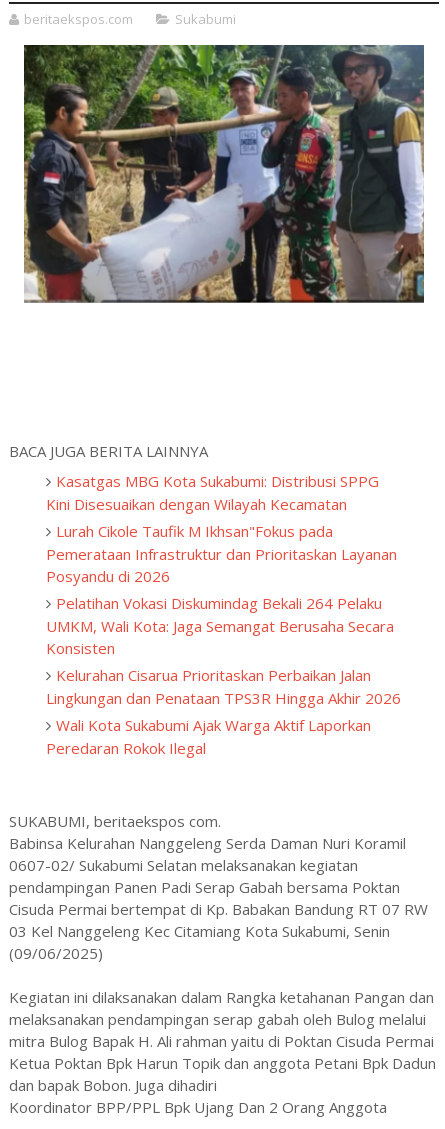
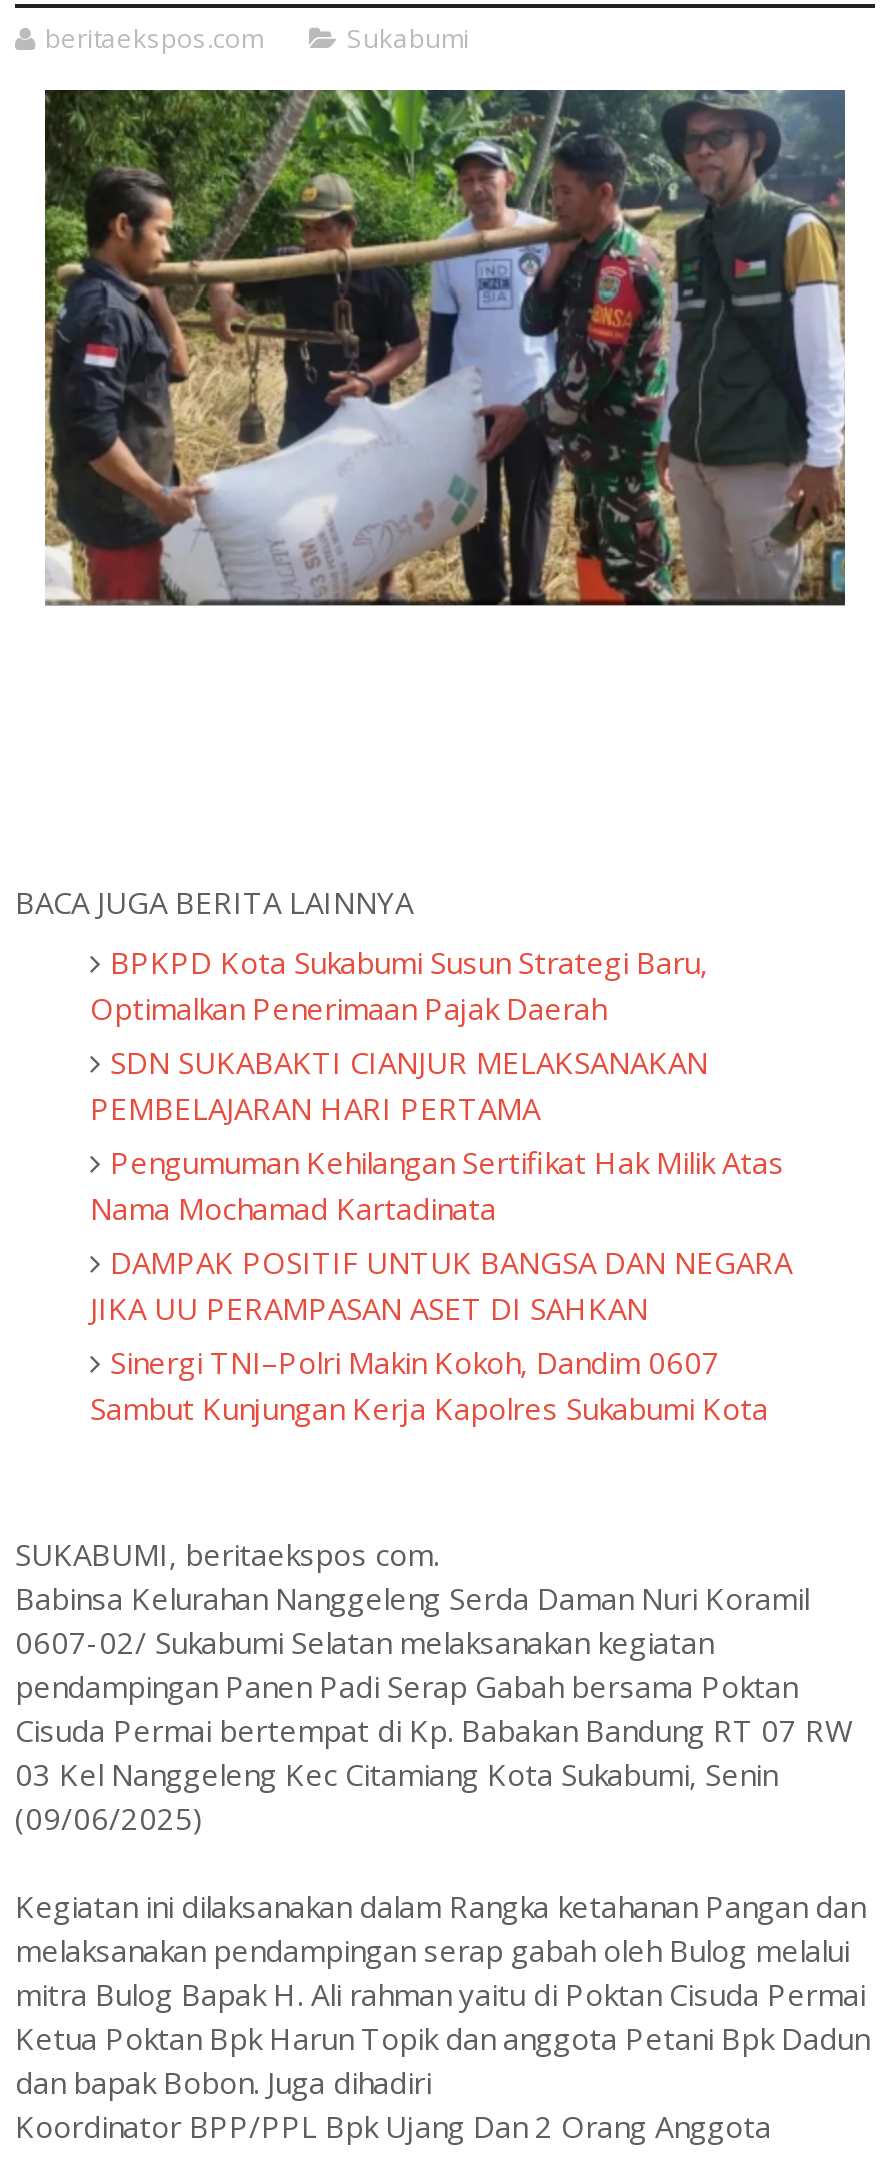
[46,471,401,758] Kasatgas MBG Kota Sukabumi: Distribusi SPPG | Kini Disesuaikan dengan Wilayah Kecamatan | Lurah Cikole Taufik M Ikhsan"Fokus pada | Pemerataan Infrastruktur dan Prioritaskan Layanan | Posyandu di 2026 | Pelatihan Vokasi Diskumindag Bekali 264 Pelaku | UMKM, Wali Kota: Jaga Semangat Berusaha Secara | Konsisten | Kelurahan Cisarua Prioritaskan Perbaikan Jalan | Lingkungan dan Penataan TPS3R Hingga Akhir 2026 | Wali Kota Sukabumi Ajak Warga Aktif Laporkan | Peredaran Rokok Ilegal -> [90,942,792,1428] BPKPD Kota Sukabumi Susun Strategi Baru, | Optimalkan Penerimaan Pajak Daerah | SDN SUKABAKTI CIANJUR MELAKSANAKAN | PEMBELAJARAN HARI PERTAMA | Pengumuman Kehilangan Sertifikat Hak Milik Atas | Nama Mochamad Kartadinata | DAMPAK POSITIF UNTUK BANGSA DAN NEGARA | JIKA UU PERAMPASAN ASET DI SAHKAN | Sinergi TNI–Polri Makin Kokoh, Dandim 0607 | Sambut Kunjungan Kerja Kapolres Sukabumi Kota

